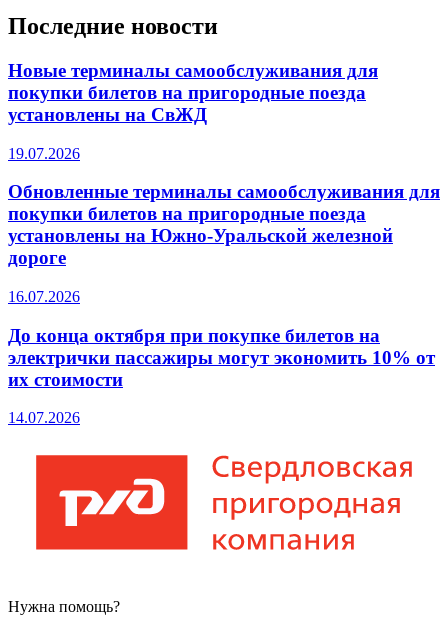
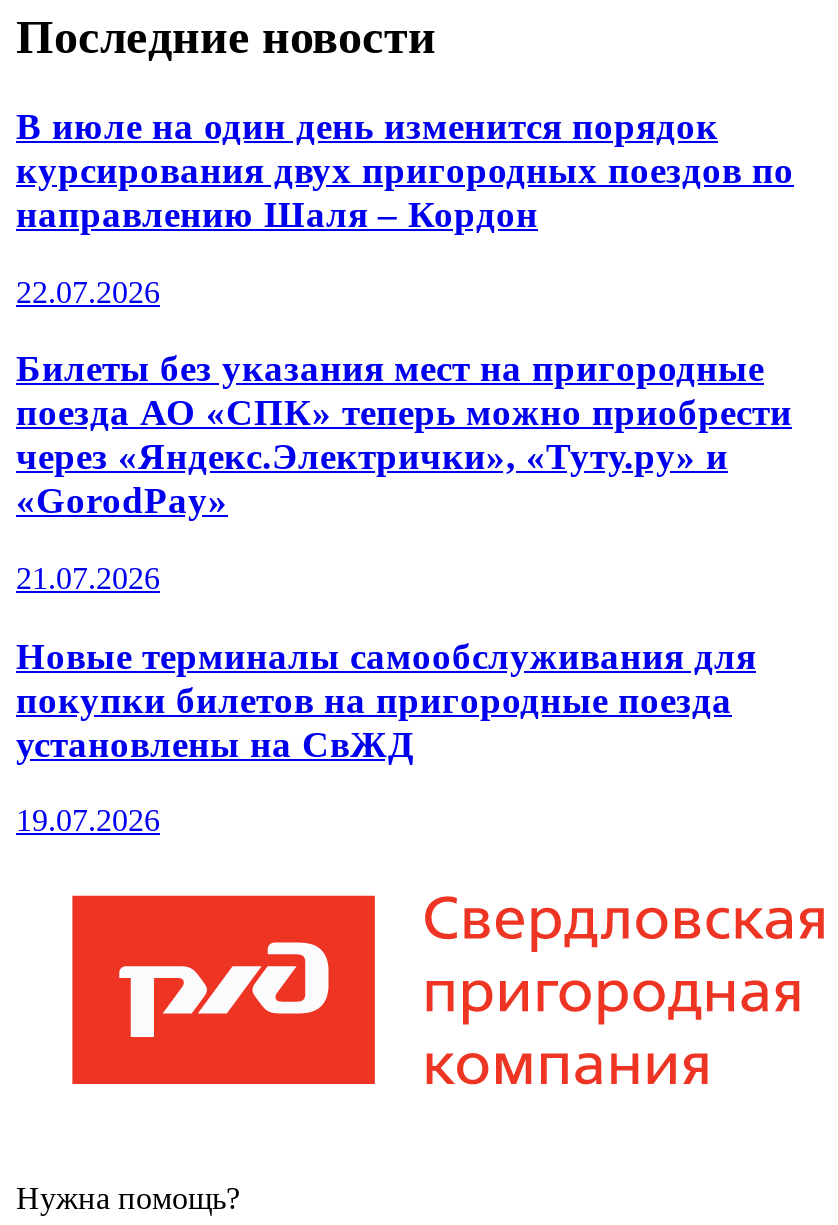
none -> [16,105,794,595] В июле на один день изменится порядок | курсирования двух пригородных поездов по | направлению Шаля – Кордон | 22.07.2026 | Билеты без указания мест на пригородные | поезда АО «СПК» теперь можно приобрести | через «Яндекс.Электрички», «Туту.ру» и | «GorodPay» | 21.07.2026
moved [8,60,378,162] -> [16,634,756,838]: Новые терминалы самообслуживания для | покупки билетов на пригородные поезда | установлены на СвЖД | 19.07.2026
[8,181,440,426] Обновленные терминалы самообслуживания для | покупки билетов на пригородные поезда | установлены на Южно-Уральской железной | дороге | 16.07.2026 | До конца октября при покупке билетов на | электрички пассажиры могут экономить 10% от | их стоимости | 14.07.2026 -> none

